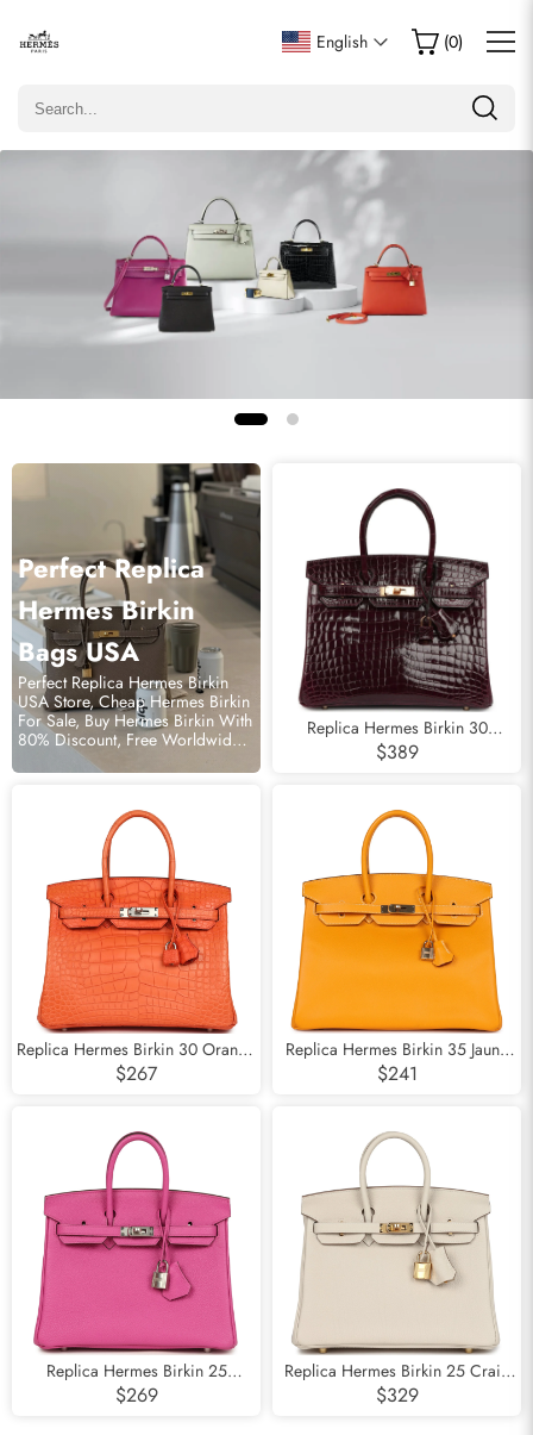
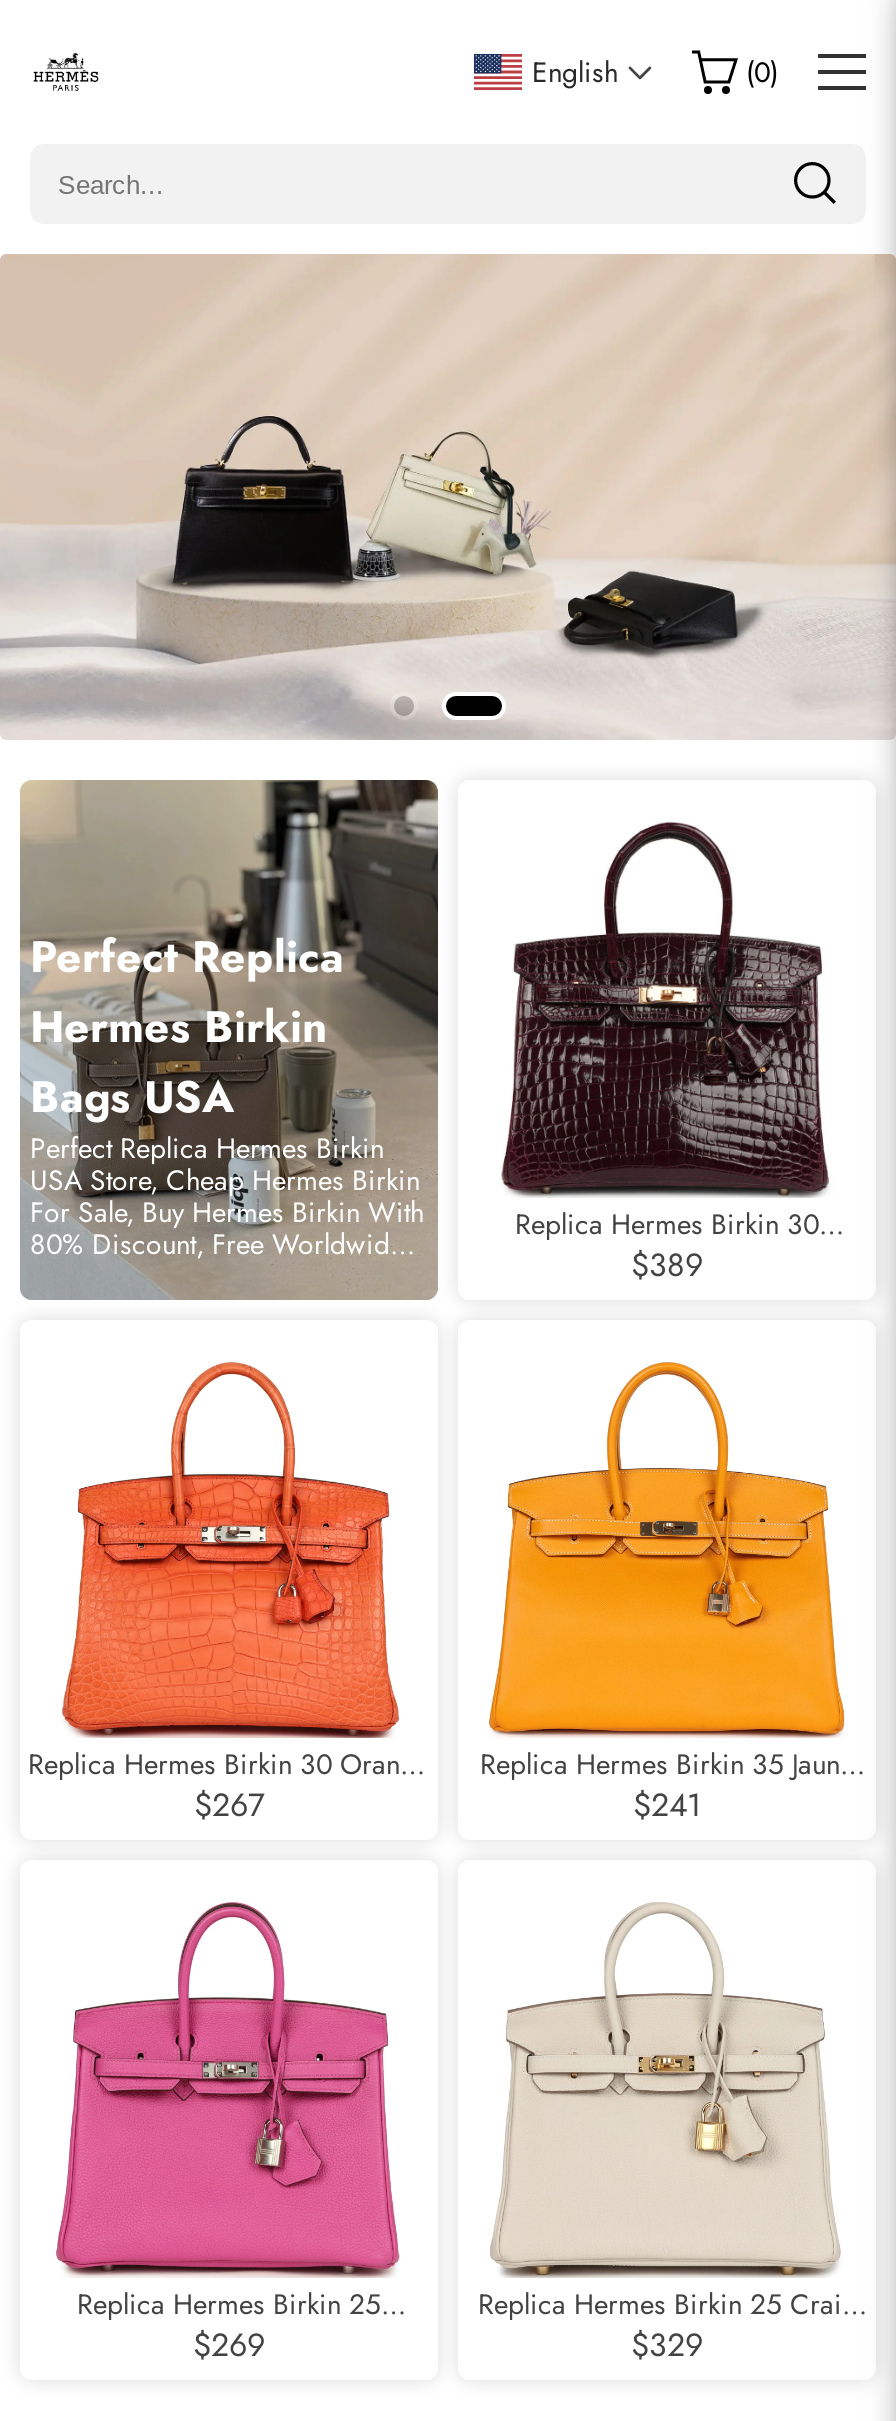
[4,150,529,438] [image] -> [6,254,890,740] [image]

